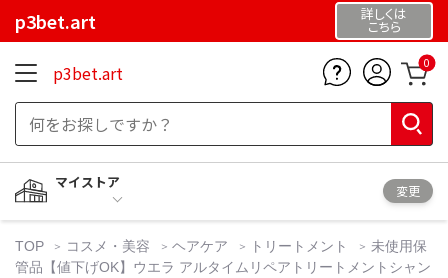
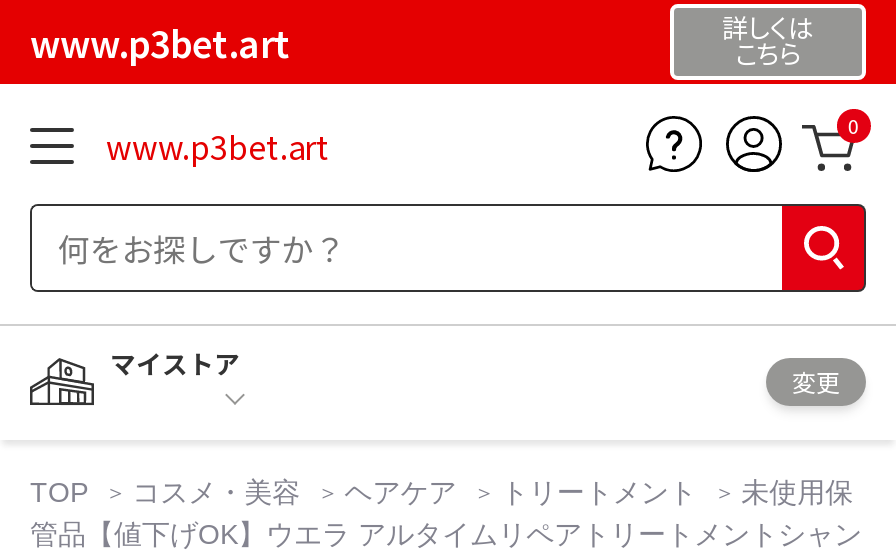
[15,8,96,34] p3bet.art -> [30,16,290,68] www.p3bet.art
[53,60,123,84] p3bet.art -> [106,121,330,169] www.p3bet.art

